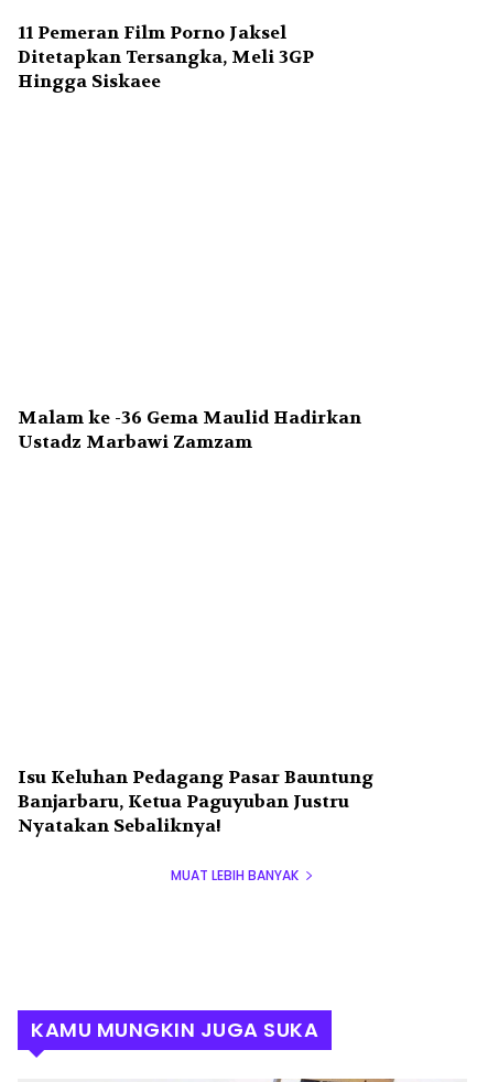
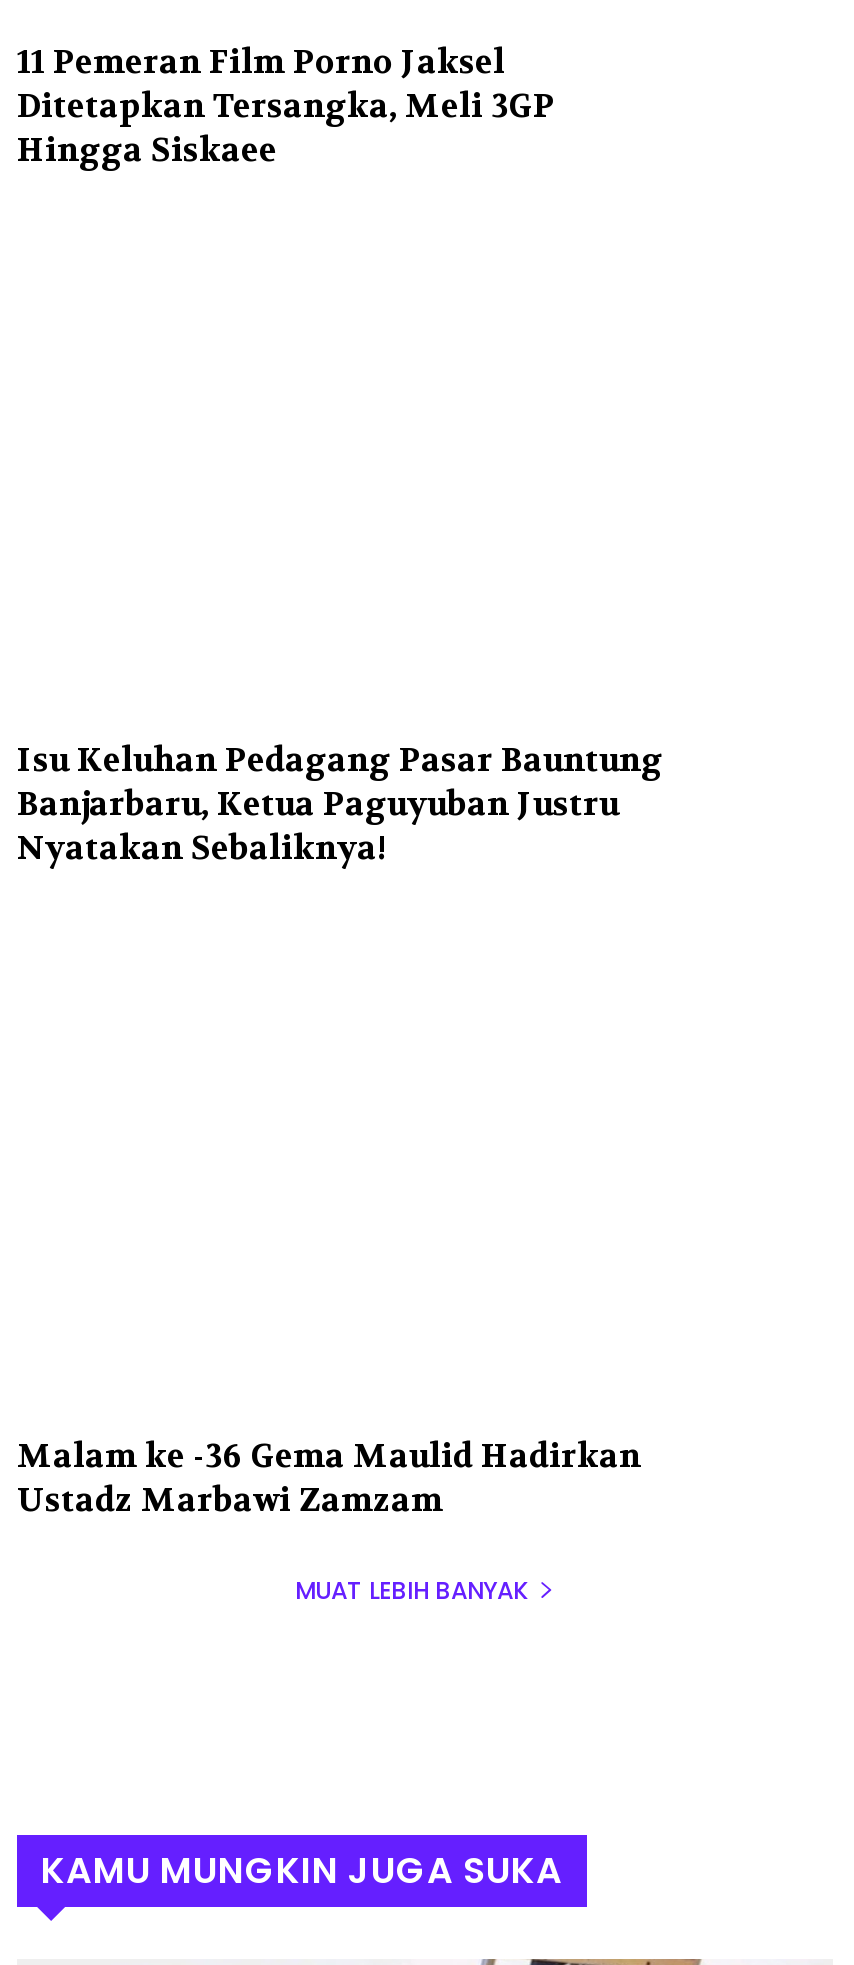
moved [18,405,361,453] -> [17,1436,641,1522]: Malam ke -36 Gema Maulid Hadirkan | Ustadz Marbawi Zamzam
moved [18,766,373,838] -> [17,738,663,868]: Isu Keluhan Pedagang Pasar Bauntung | Banjarbaru, Ketua Paguyuban Justru | Nyatakan Sebaliknya!

